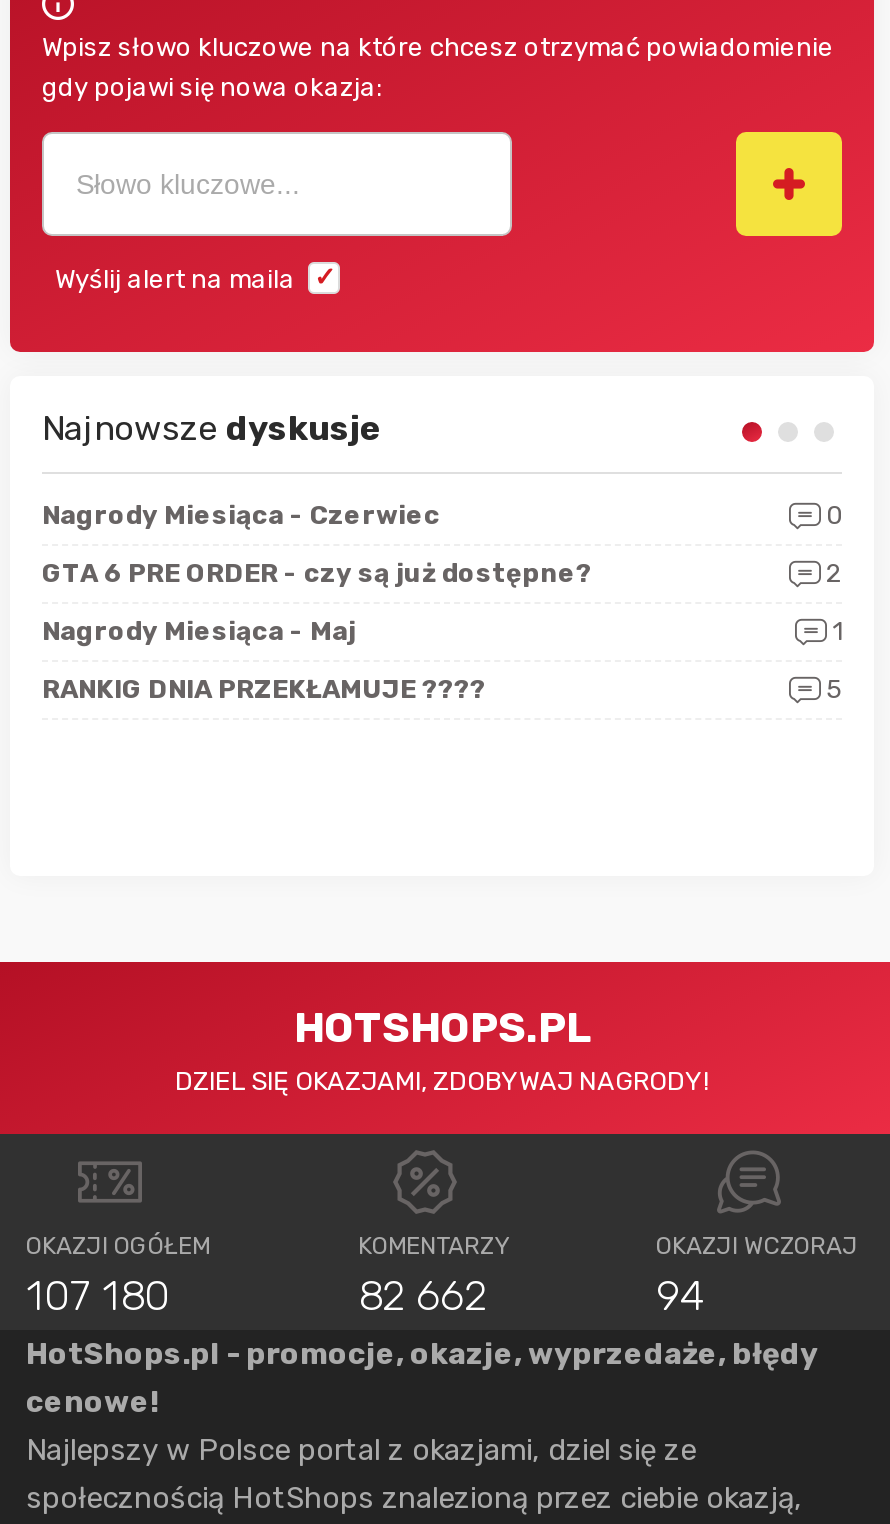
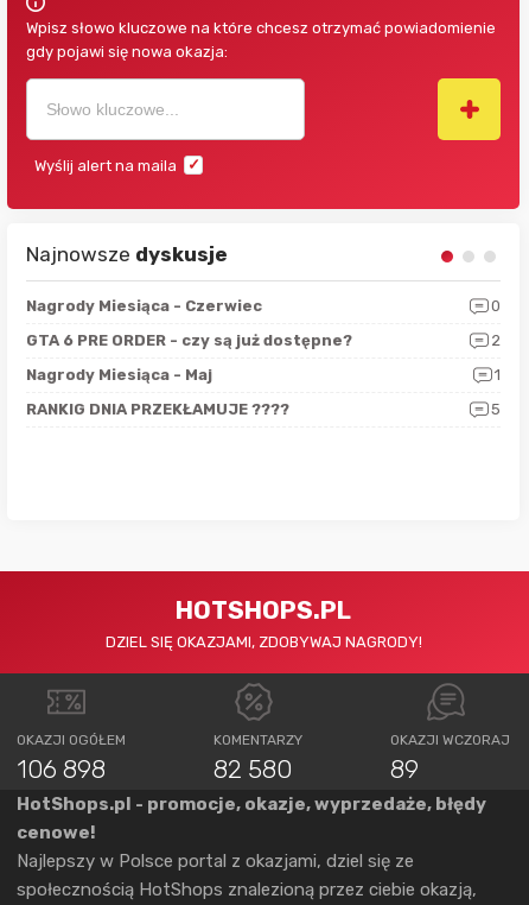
[26,1269,170,1319] 107 180 -> [17,754,106,783] 106 898
[358,1269,488,1319] 82 662 -> [213,754,292,783] 82 580
[656,1269,704,1319] 94 -> [390,754,419,783] 89

